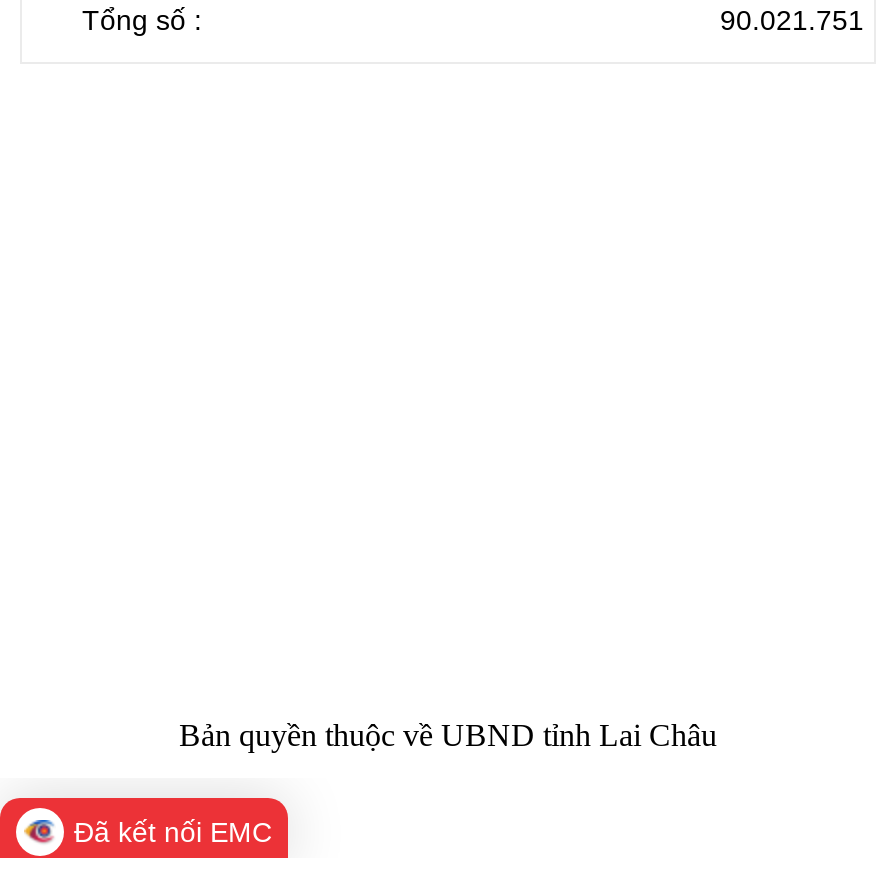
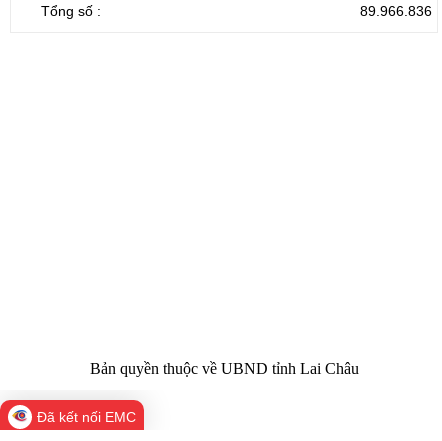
[720,5,864,37] 90.021.751 -> [360,3,432,19] 89.966.836

